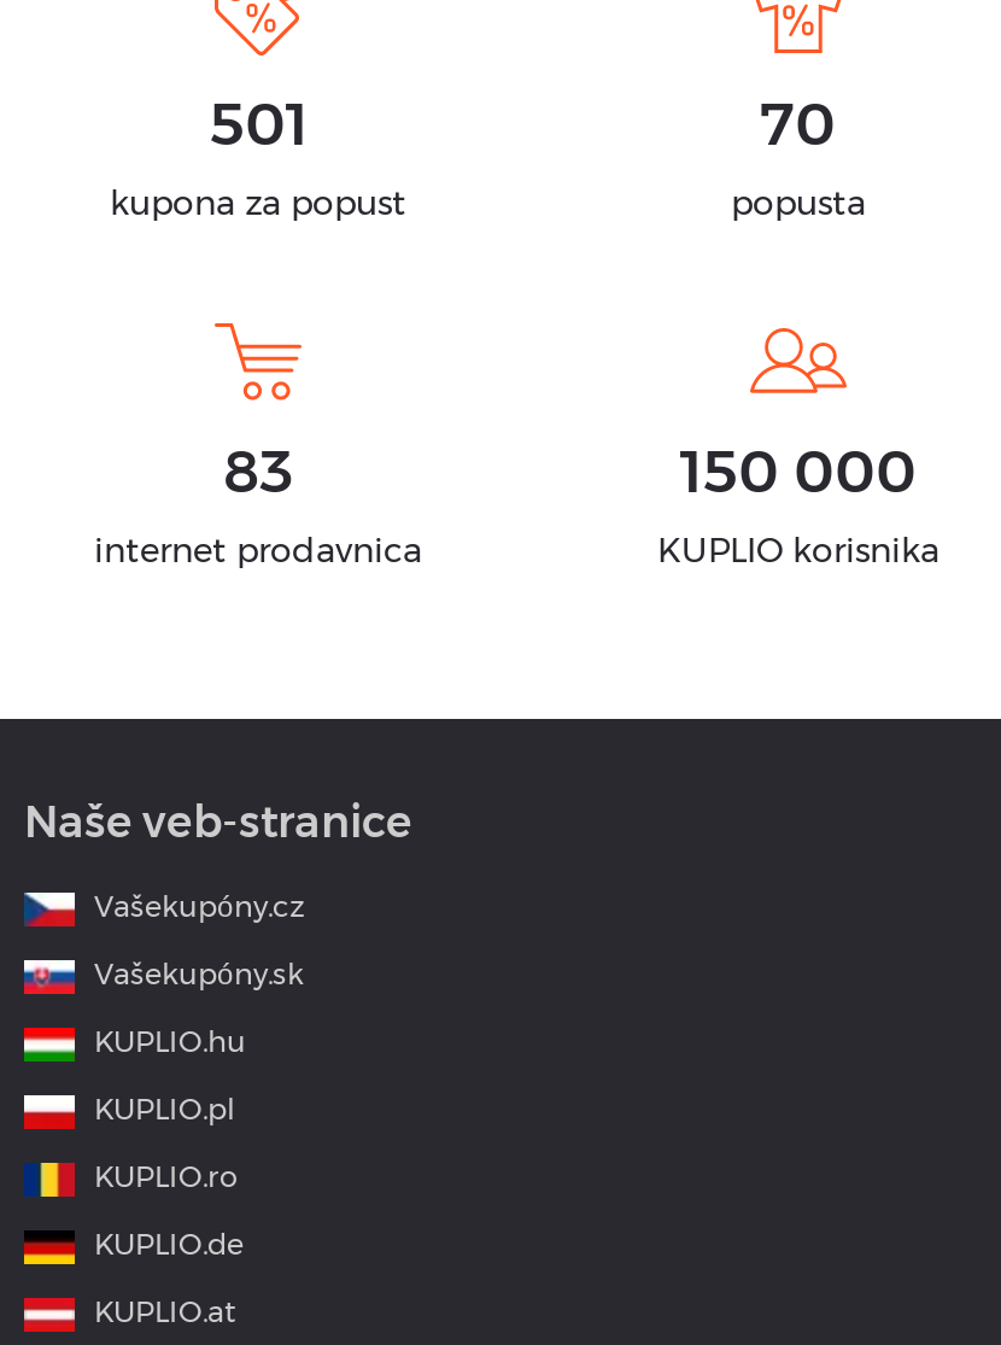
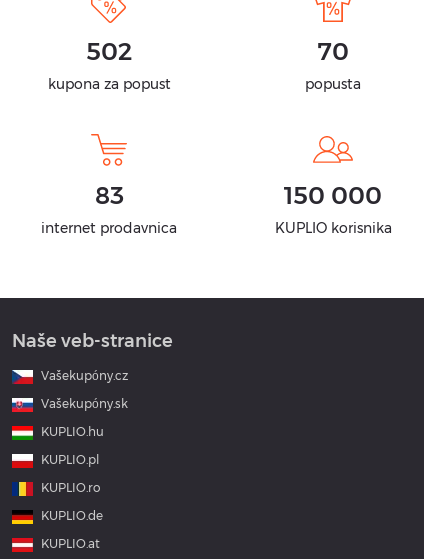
[209,89,308,159] 501 -> [86,37,132,66] 502

